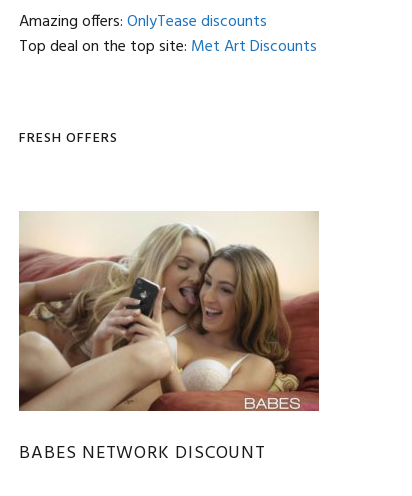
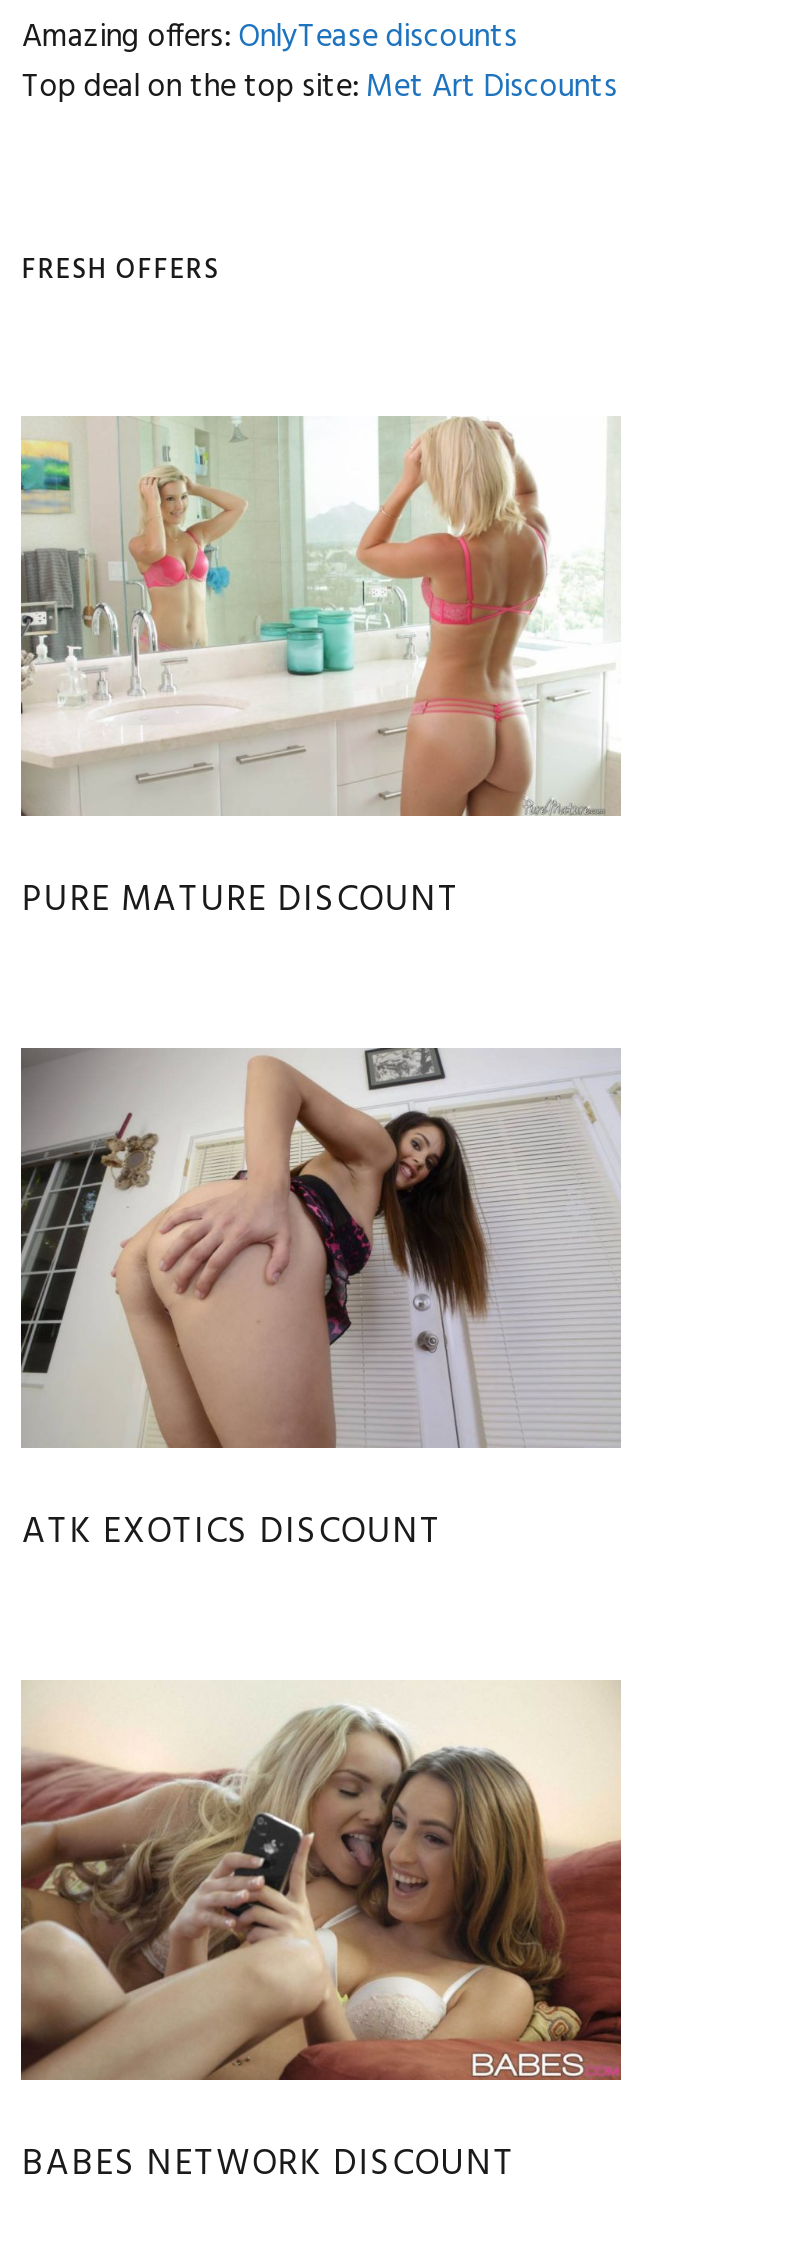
none -> [19,416,621,929] [image] | PURE MATURE DISCOUNT
none -> [19,1046,623,1561] [image] | ATK EXOTICS DISCOUNT

